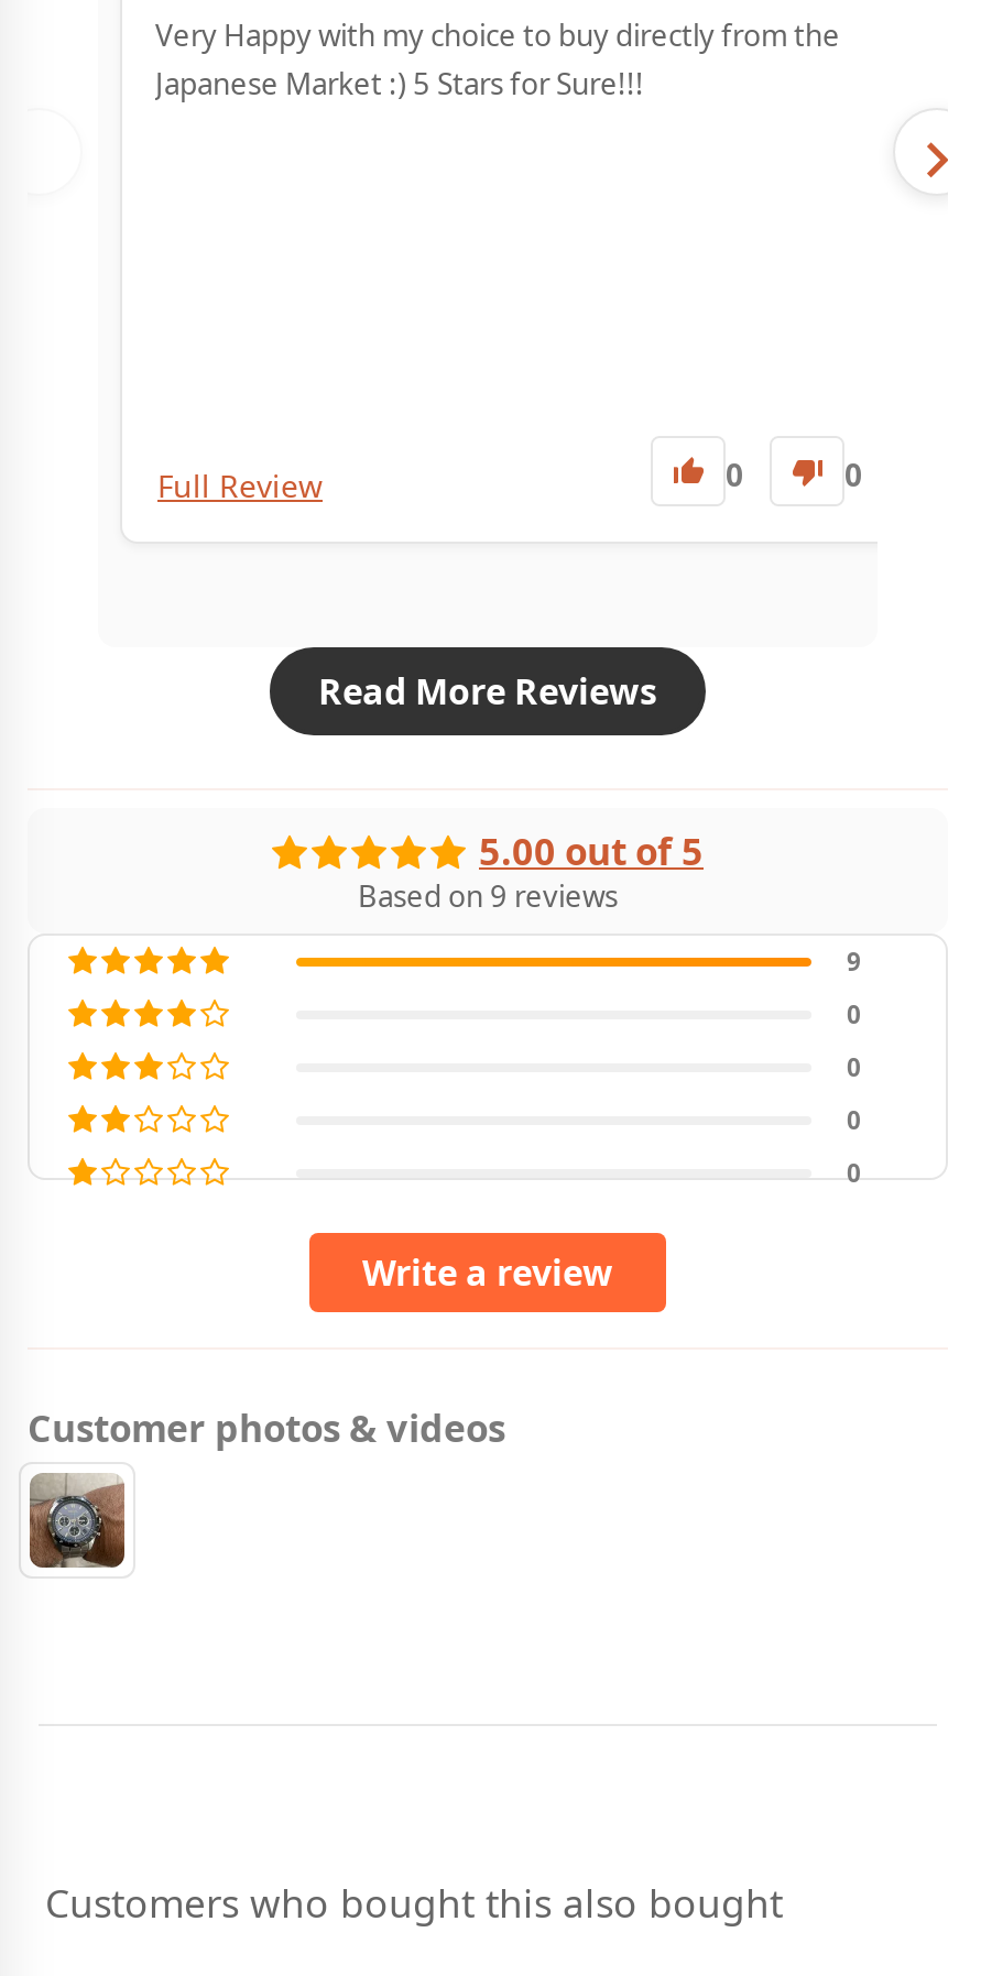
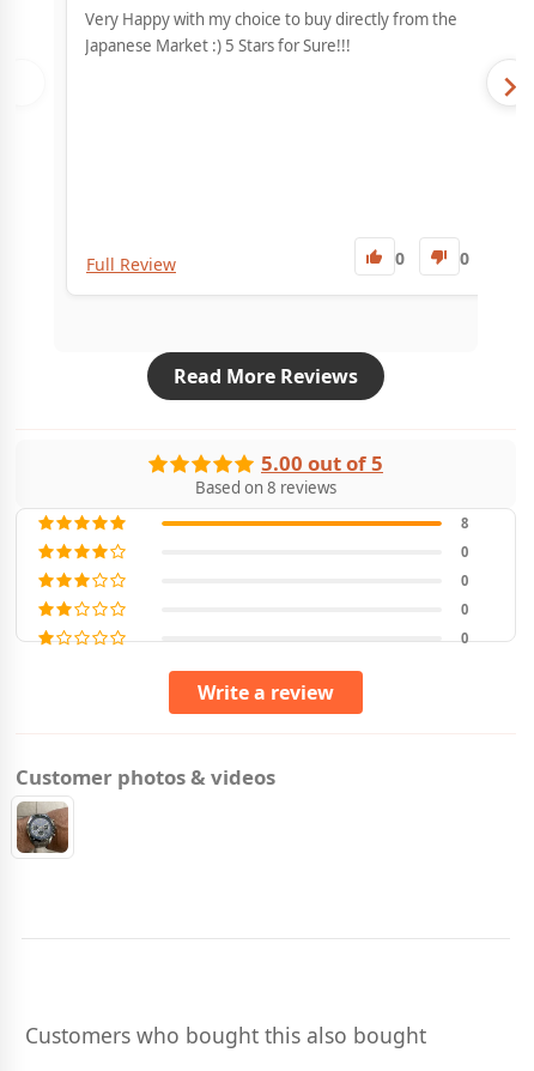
[358,876,618,916] Based on 9 reviews -> [195,477,336,498] Based on 8 reviews
[847,945,860,978] 9 -> [461,514,468,532] 8

